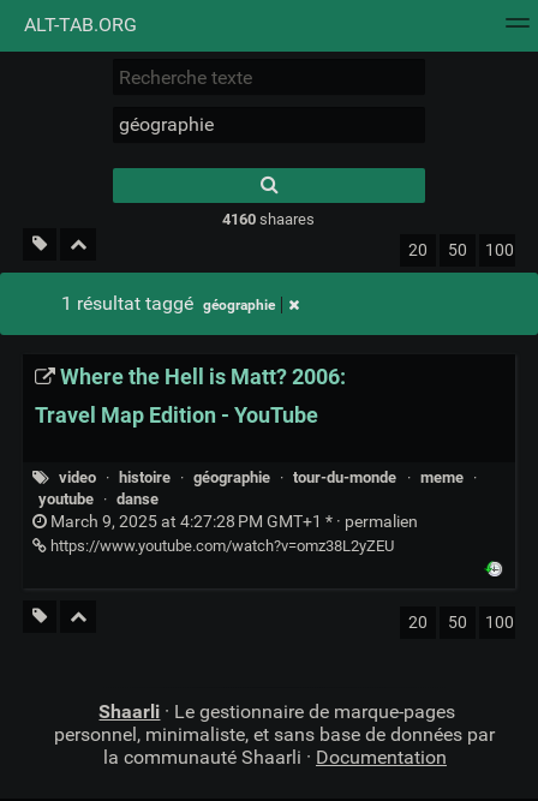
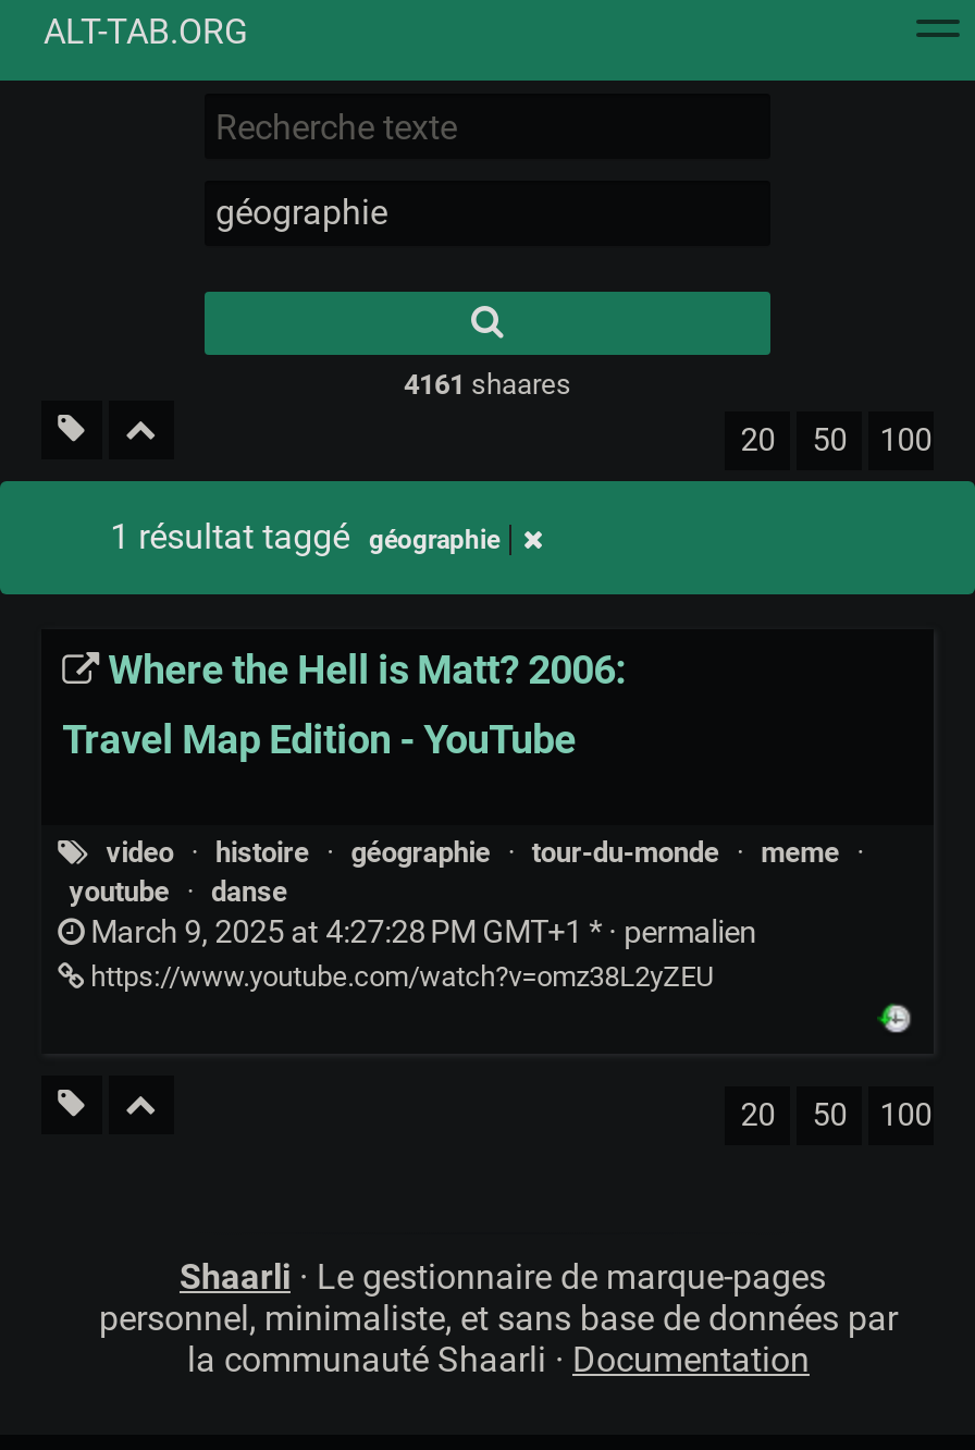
[223,210,315,228] 4160 shaares -> [404,368,571,400] 4161 shaares

